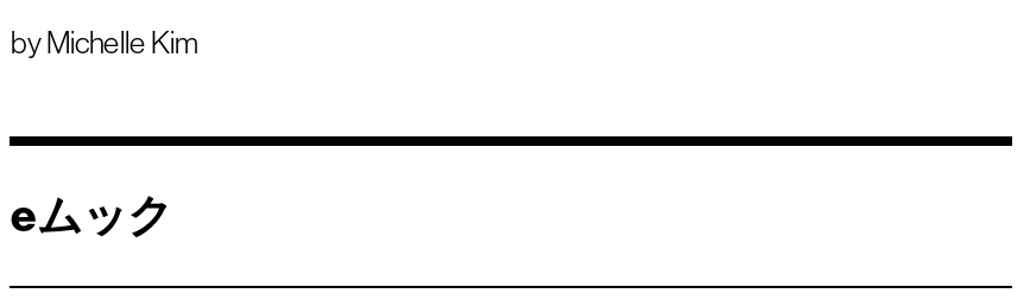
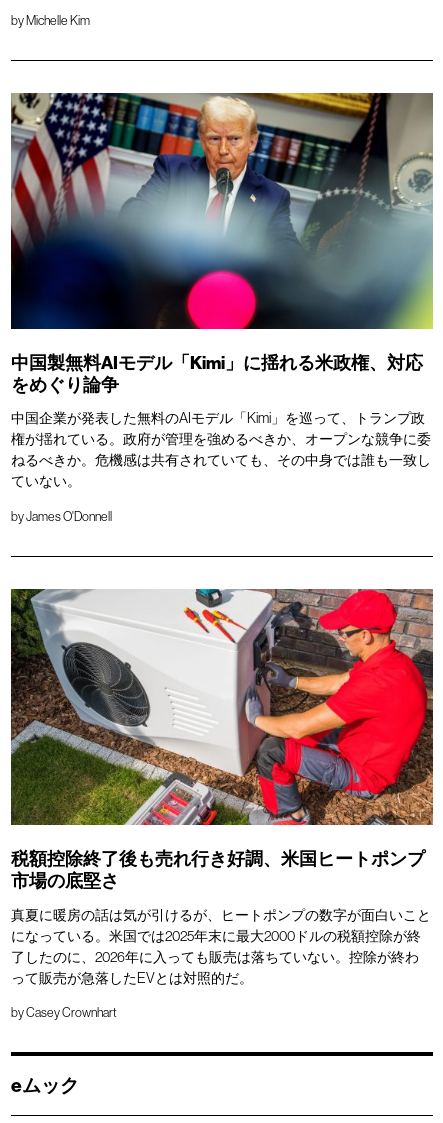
none -> [10,92,434,524] [image] | 中国製無料AIモデル「Kimi」に揺れる米政権、対応 | をめぐり論争 | 中国企業が発表した無料のAIモデル「Kimi」を巡って、トランプ政 | 権が揺れている。政府が管理を強めるべきか、オープンな競争に委 | ねるべきか。危機感は共有されていても、その中身では誰も一致し | ていない。 | byJames O'Donnell
none -> [10,588,434,1020] [image] | 税額控除終了後も売れ行き好調、米国ヒートポンプ | 市場の底堅さ | 真夏に暖房の話は気が引けるが、ヒートポンプの数字が面白いこと | になっている。米国では2025年末に最大2000ドルの税額控除が終 | 了したのに、2026年に入っても販売は落ちていない。控除が終わ | って販売が急落したEVとは対照的だ。 | byCasey Crownhart

